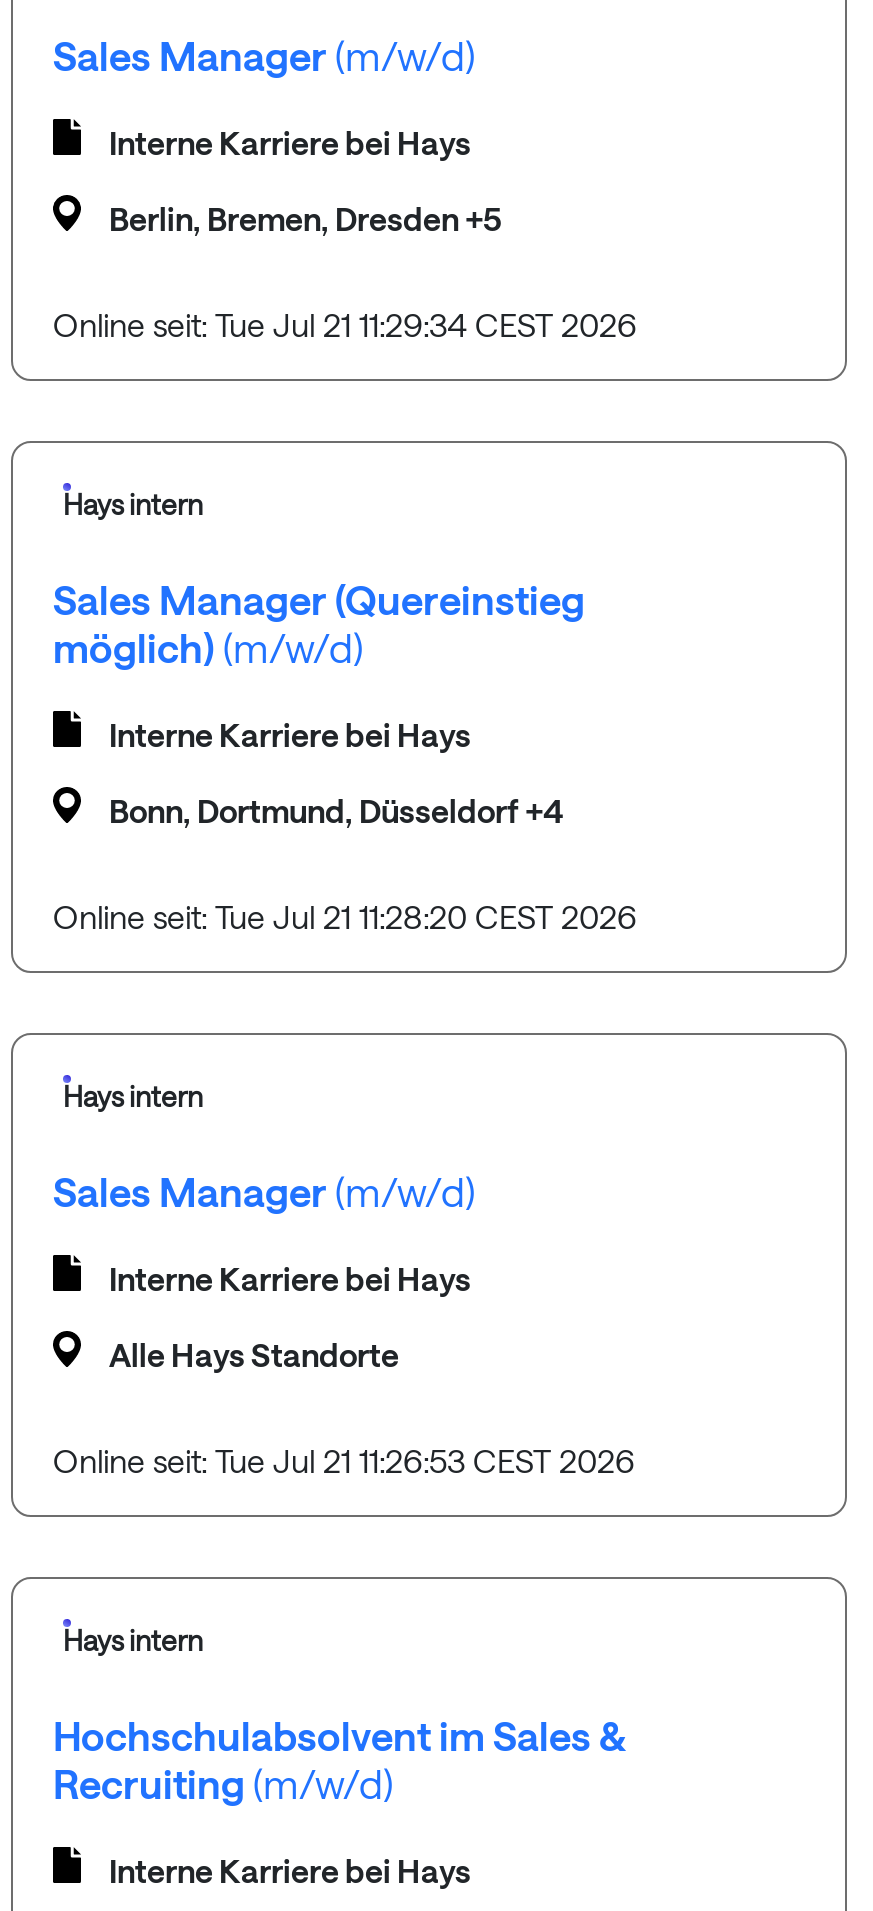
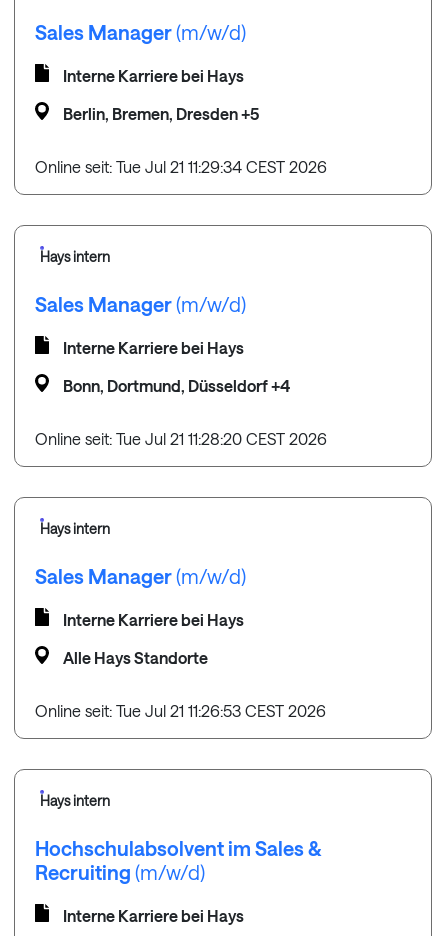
[53,575,585,671] Sales Manager (Quereinstieg | möglich) (m/w/d) -> [35,292,246,316] Sales Manager (m/w/d)

